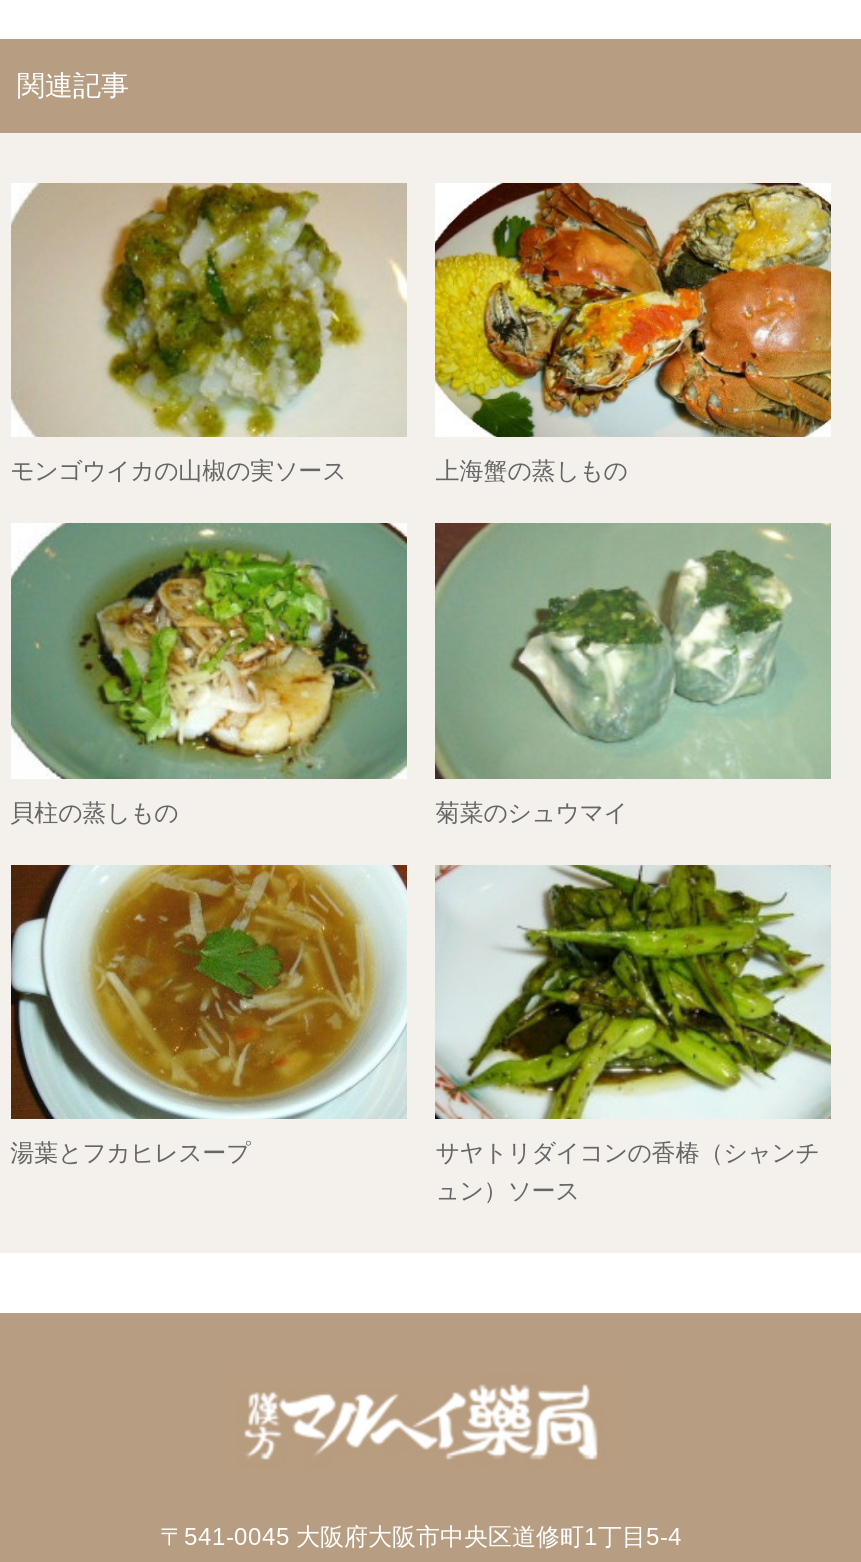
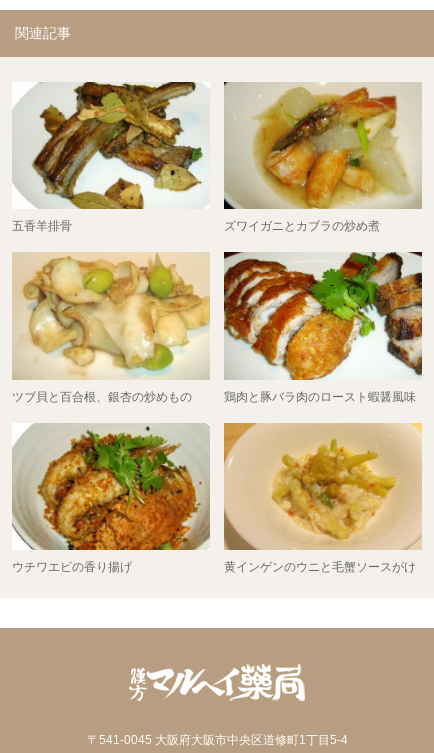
[10,181,628,485] [image] | モンゴウイカの山椒の実ソース | 上海蟹の蒸しもの -> [12,82,380,233] [image] | 五香羊排骨 | ズワイガニとカブラの炒め煮
[433,181,833,437] [image] -> [223,81,422,209] [image]
[10,521,628,826] [image] | 貝柱の蒸しもの | 菊菜のシュウマイ -> [12,252,416,404] [image] | ツブ貝と百合根、銀杏の炒めもの | 鶏肉と豚バラ肉のロースト蝦醤風味
[435,523,831,779] [image] -> [223,252,423,378] [image]
[9,863,409,1121] [image] -> [12,423,211,551] [image]
[10,879,831,1206] [image] | 湯葉とフカヒレスープ | サヤトリダイコンの香椿（シャンチ | ュン）ソース -> [12,422,422,574] [image] | ウチワエビの香り揚げ | 黄インゲンのウニと毛蟹ソースがけ

